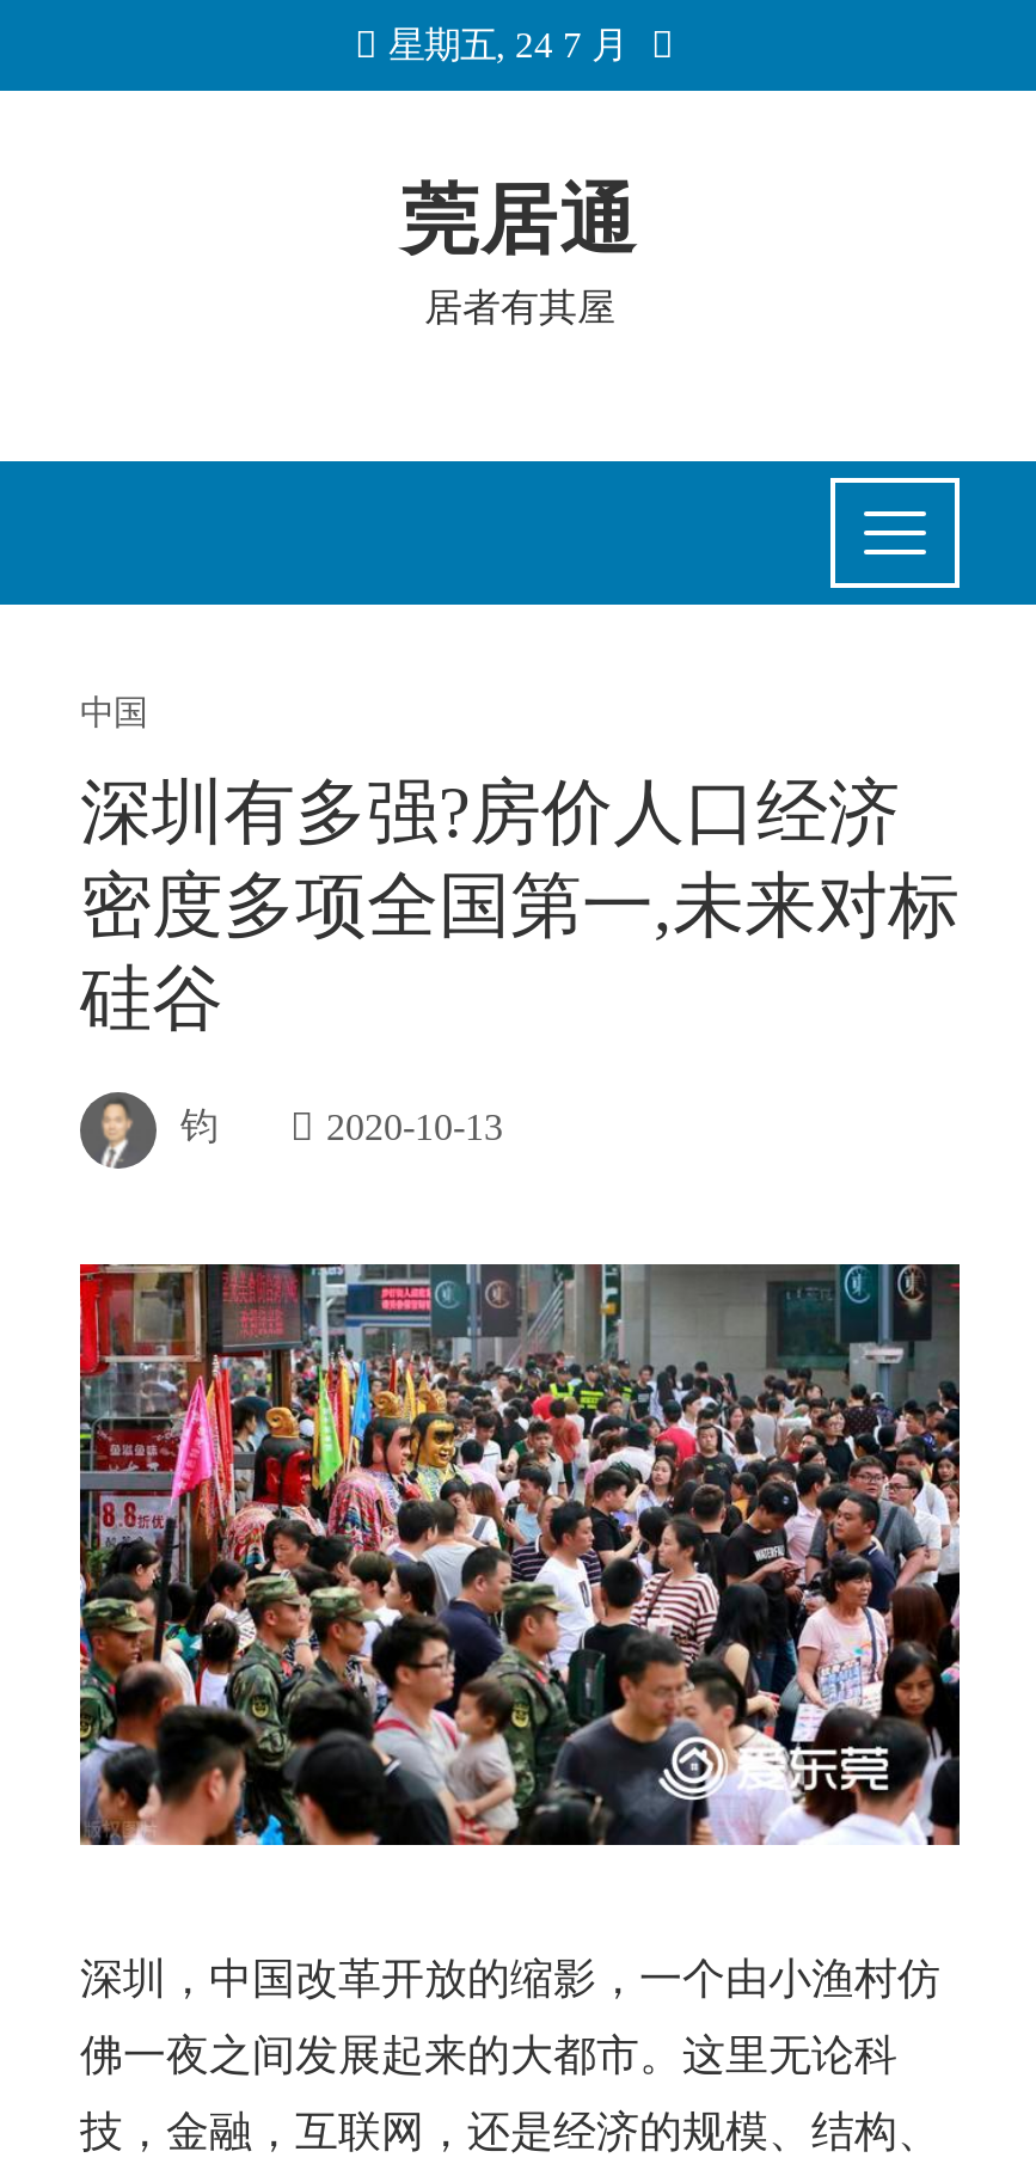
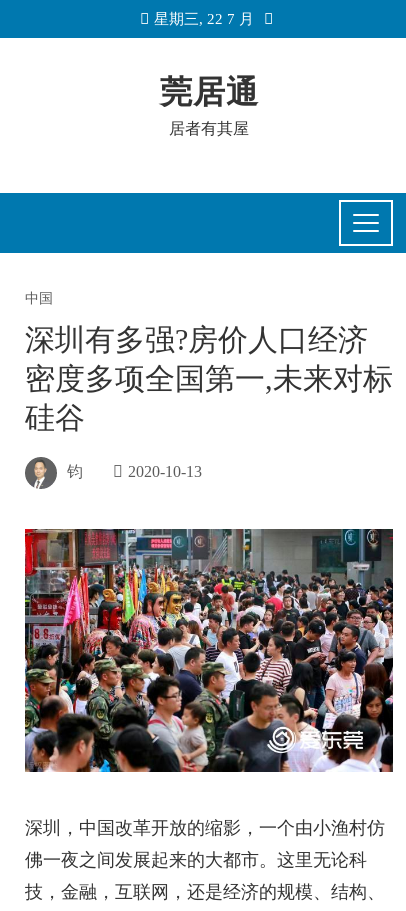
[388,24,627,65] 星期五, 24 7 月 -> [154,10,254,27] 星期三, 22 7 月

